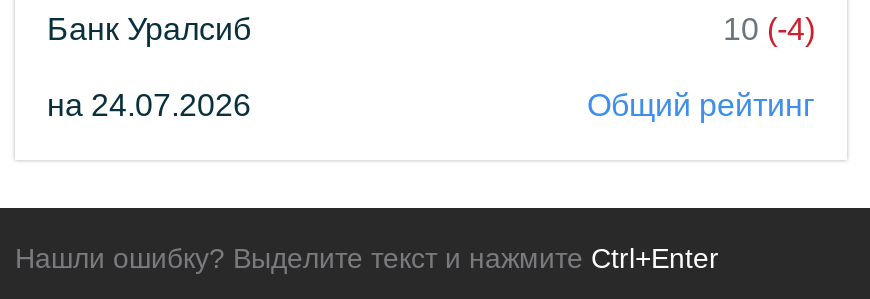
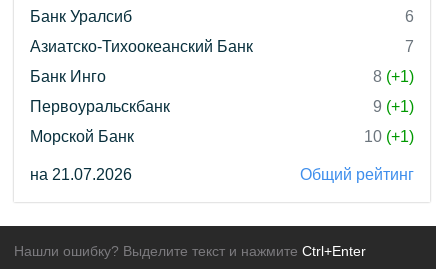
[47,12,815,122] 10 (-4) | на 24.07.2026 -> [30,8,414,183] 6 | Азиатско-Тихоокеанский Банк | 7 | Банк Инго | 8 (+1) | Первоуральскбанк | 9 (+1) | Морской Банк | 10 (+1) | на 21.07.2026

